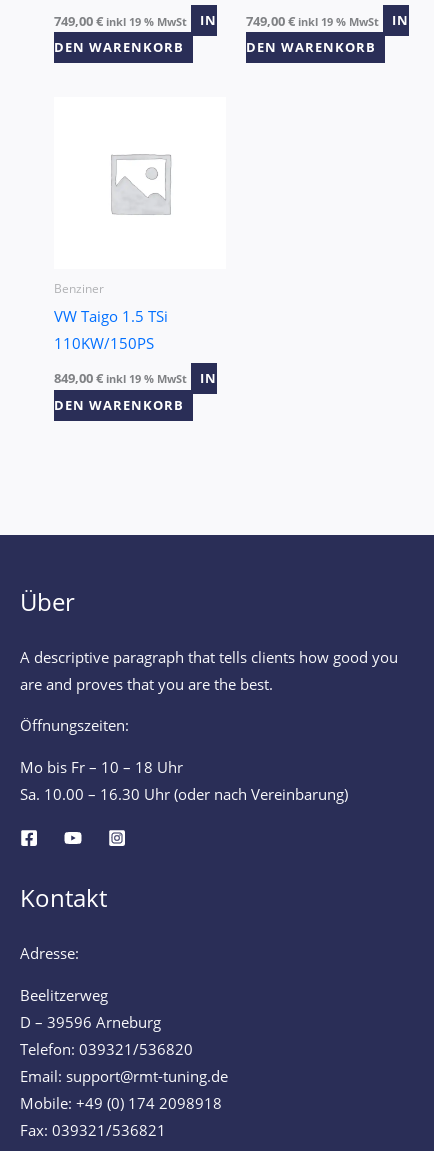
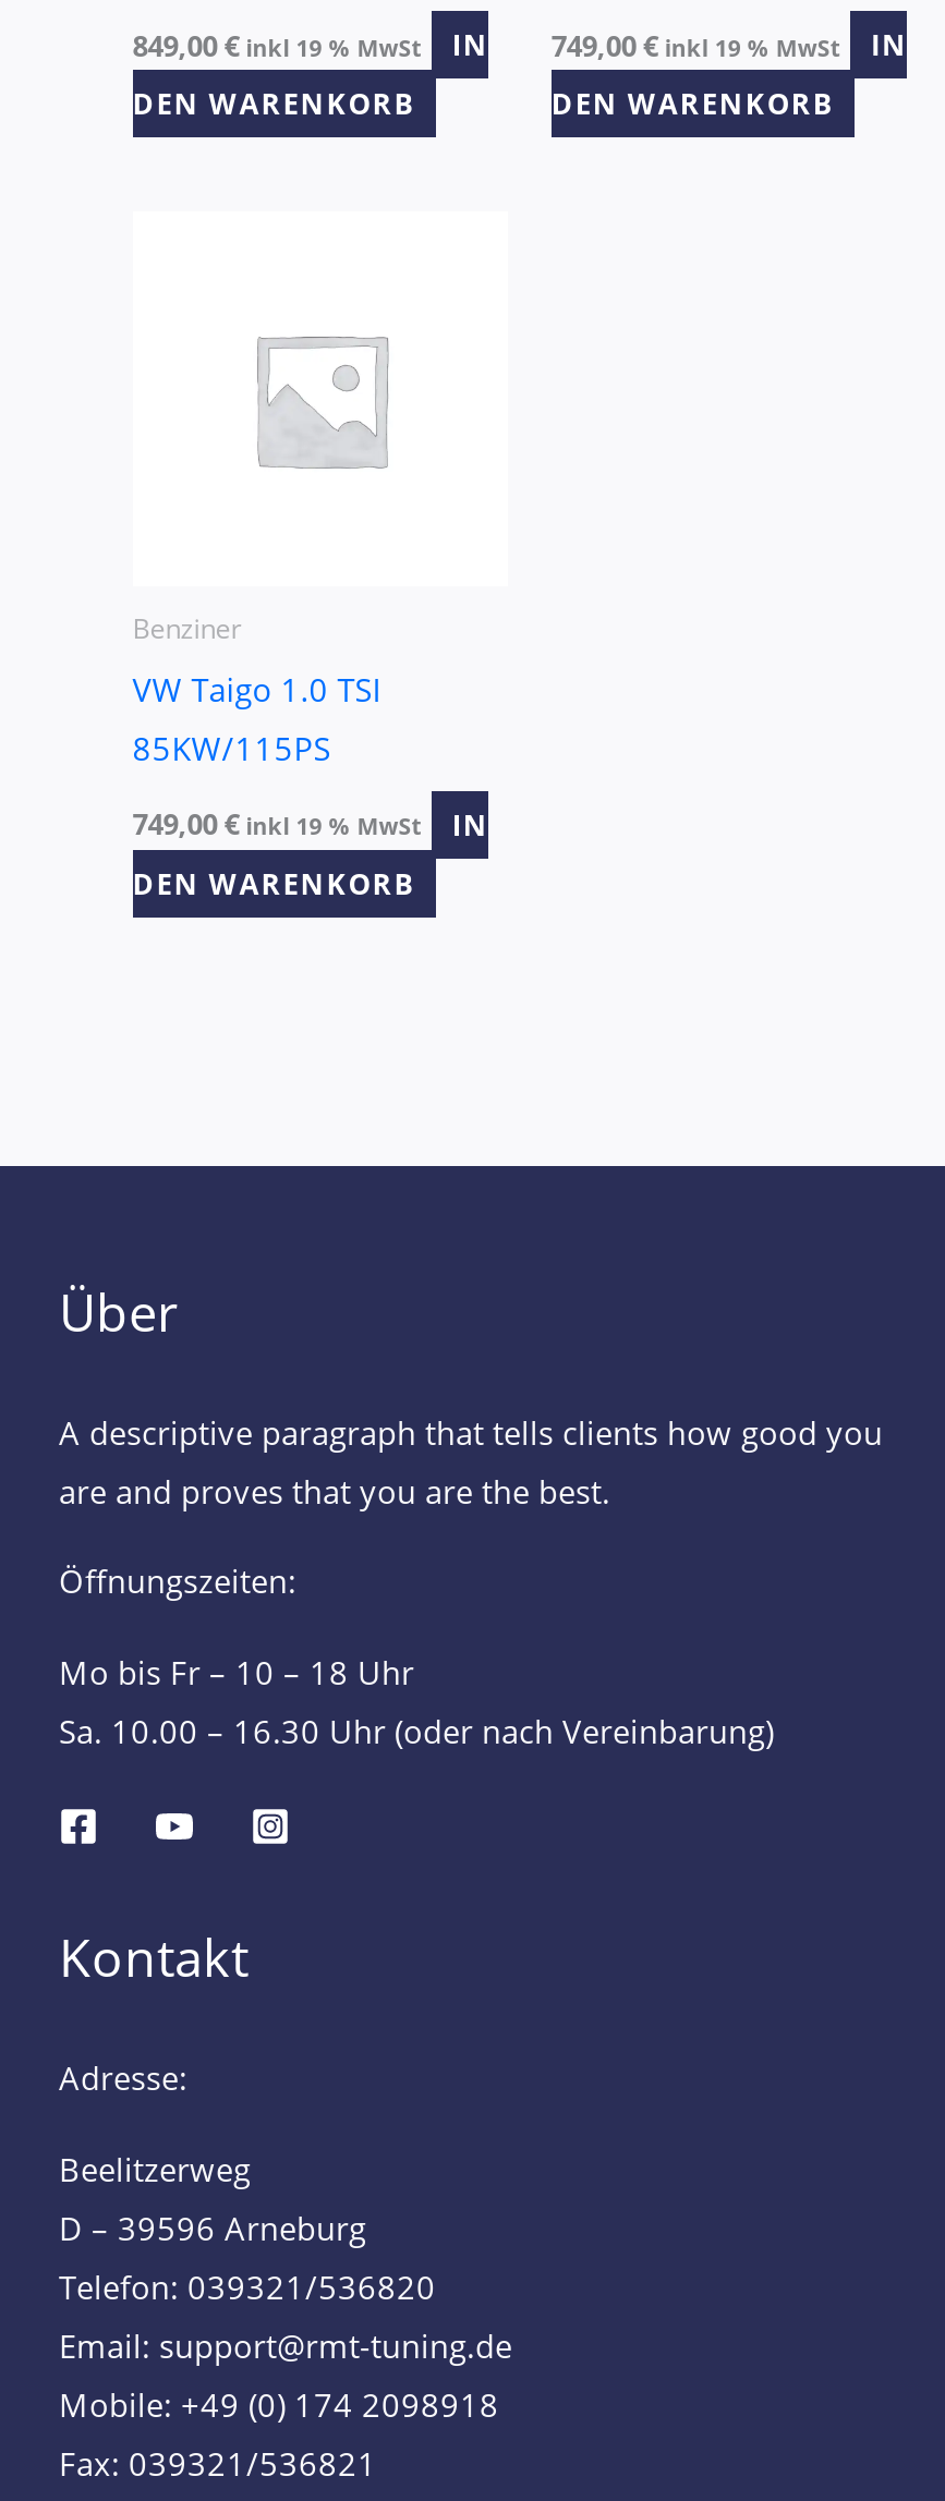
[54,12,409,30] 749,00€ inkl 19 % MwSt IN 749,00€ inkl 19 % MwSt IN -> [133,25,908,65] 849,00€ inkl 19 % MwSt IN 749,00€ inkl 19 % MwSt IN
[54,306,168,353] VW Taigo 1.5 TSi | 110KW/150PS -> [133,667,381,770] VW Taigo 1.0 TSI | 85KW/115PS
[54,369,217,387] 849,00€ inkl 19 % MwSt IN -> [133,805,489,844] 749,00€ inkl 19 % MwSt IN

